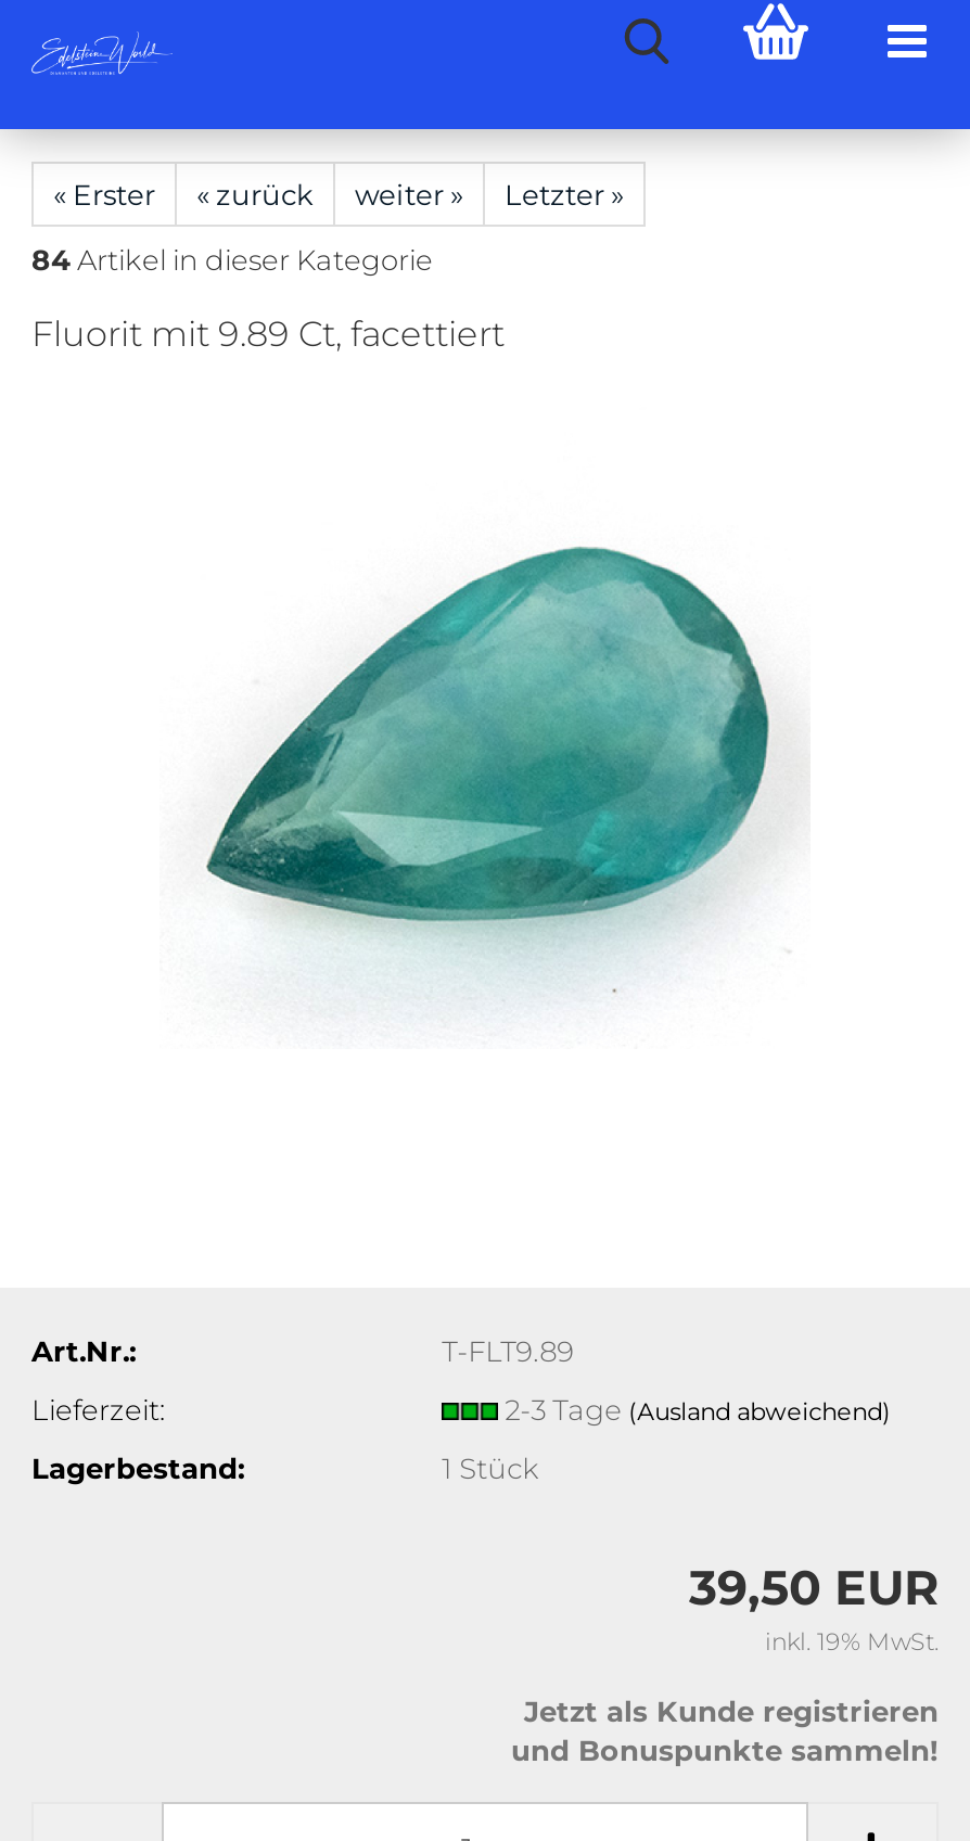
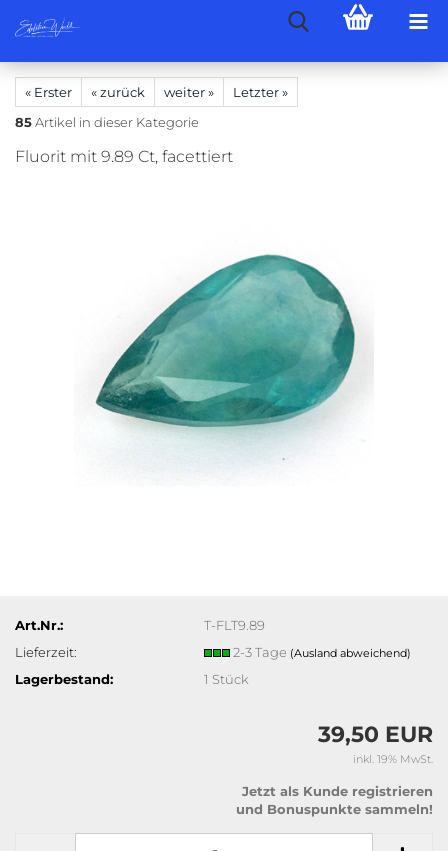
[31,242,433,277] 84 Artikel in dieser Kategorie -> [15,114,199,130] 85 Artikel in dieser Kategorie

